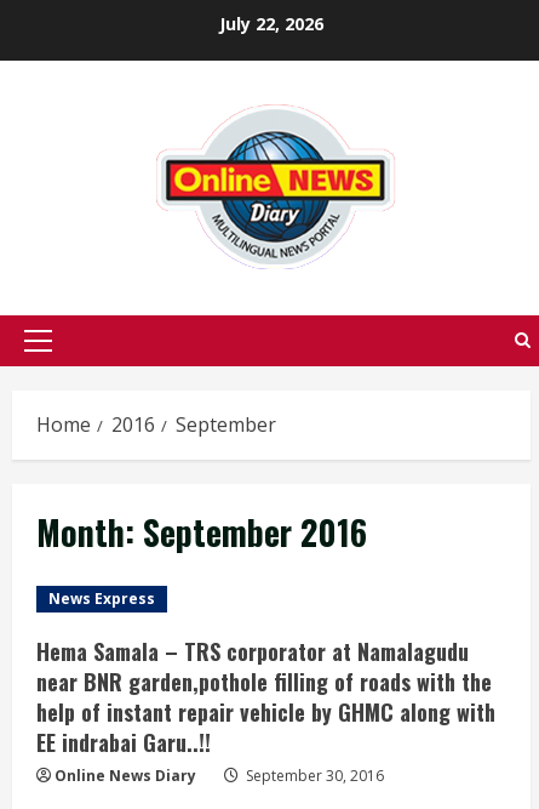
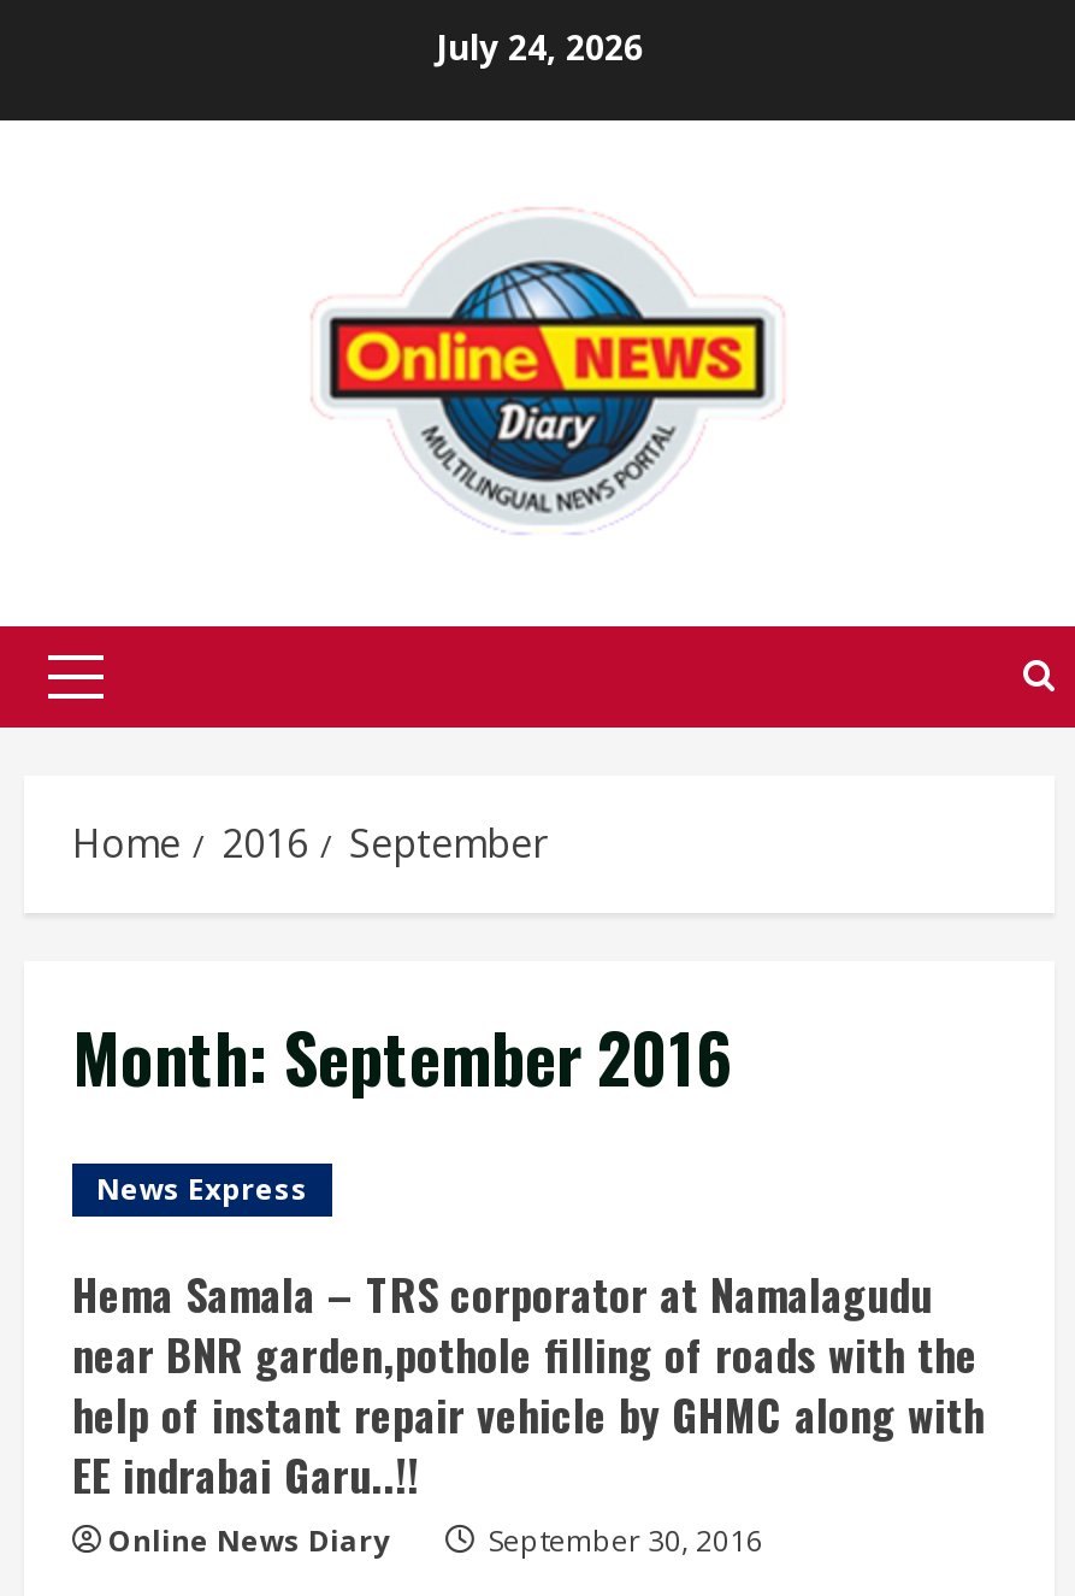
[219,12,323,35] July 22, 2026 -> [436,24,643,69] July 24, 2026

